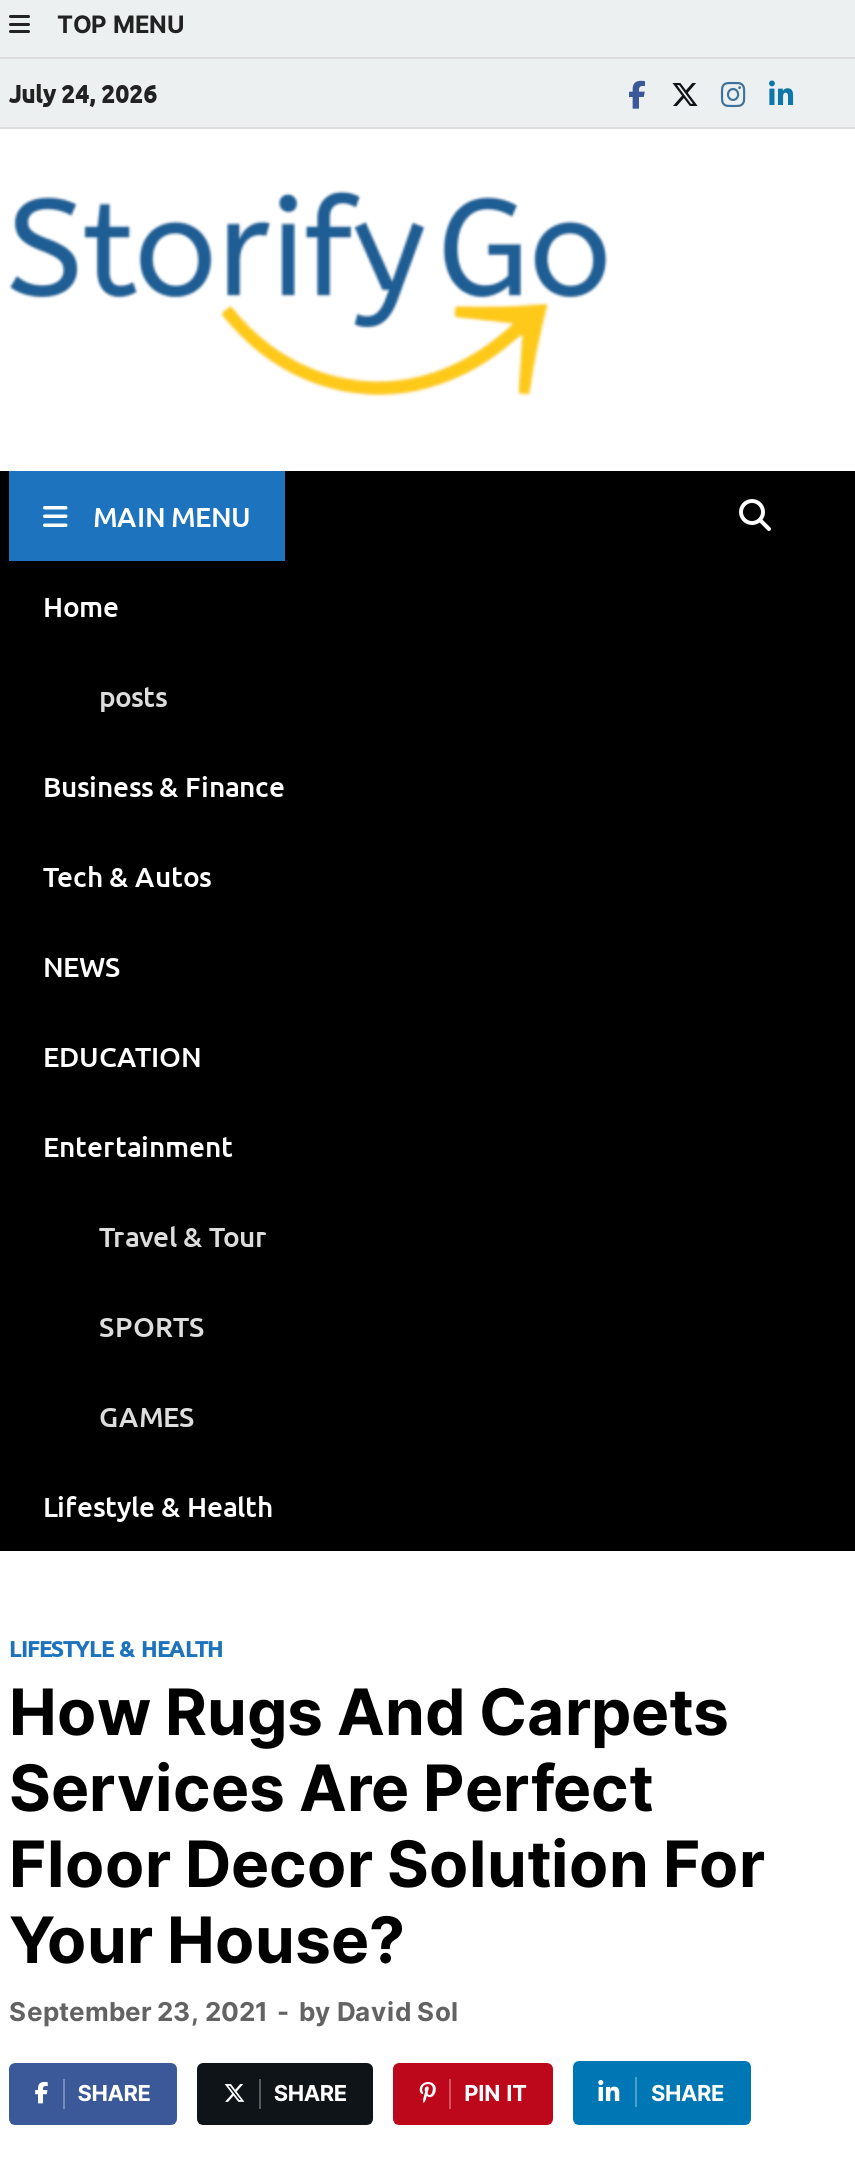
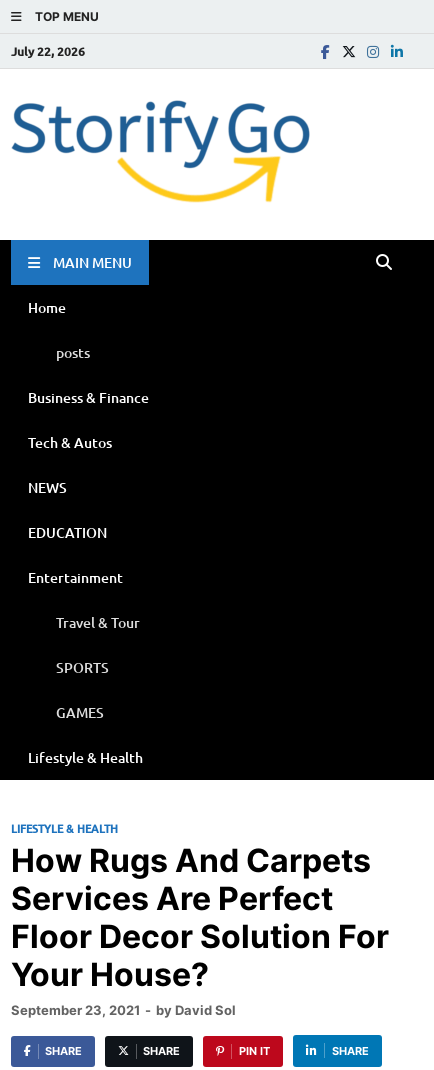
[9,76,157,110] July 24, 2026 -> [11,42,85,59] July 22, 2026

